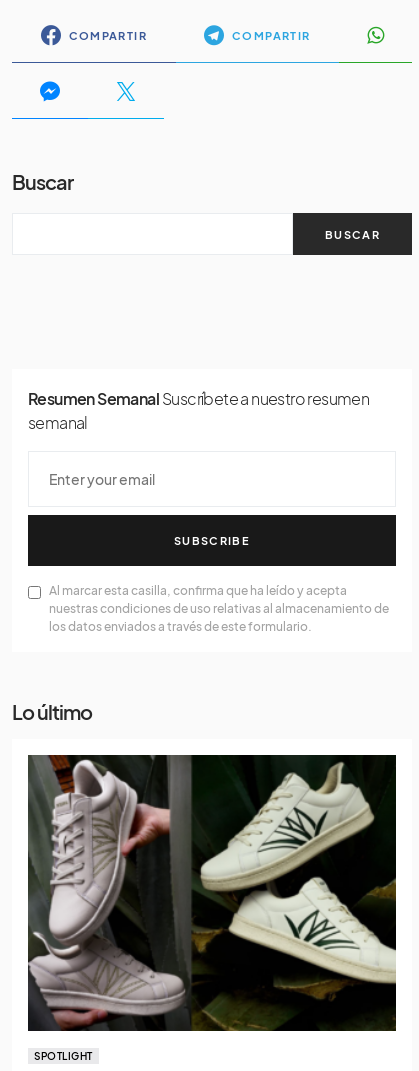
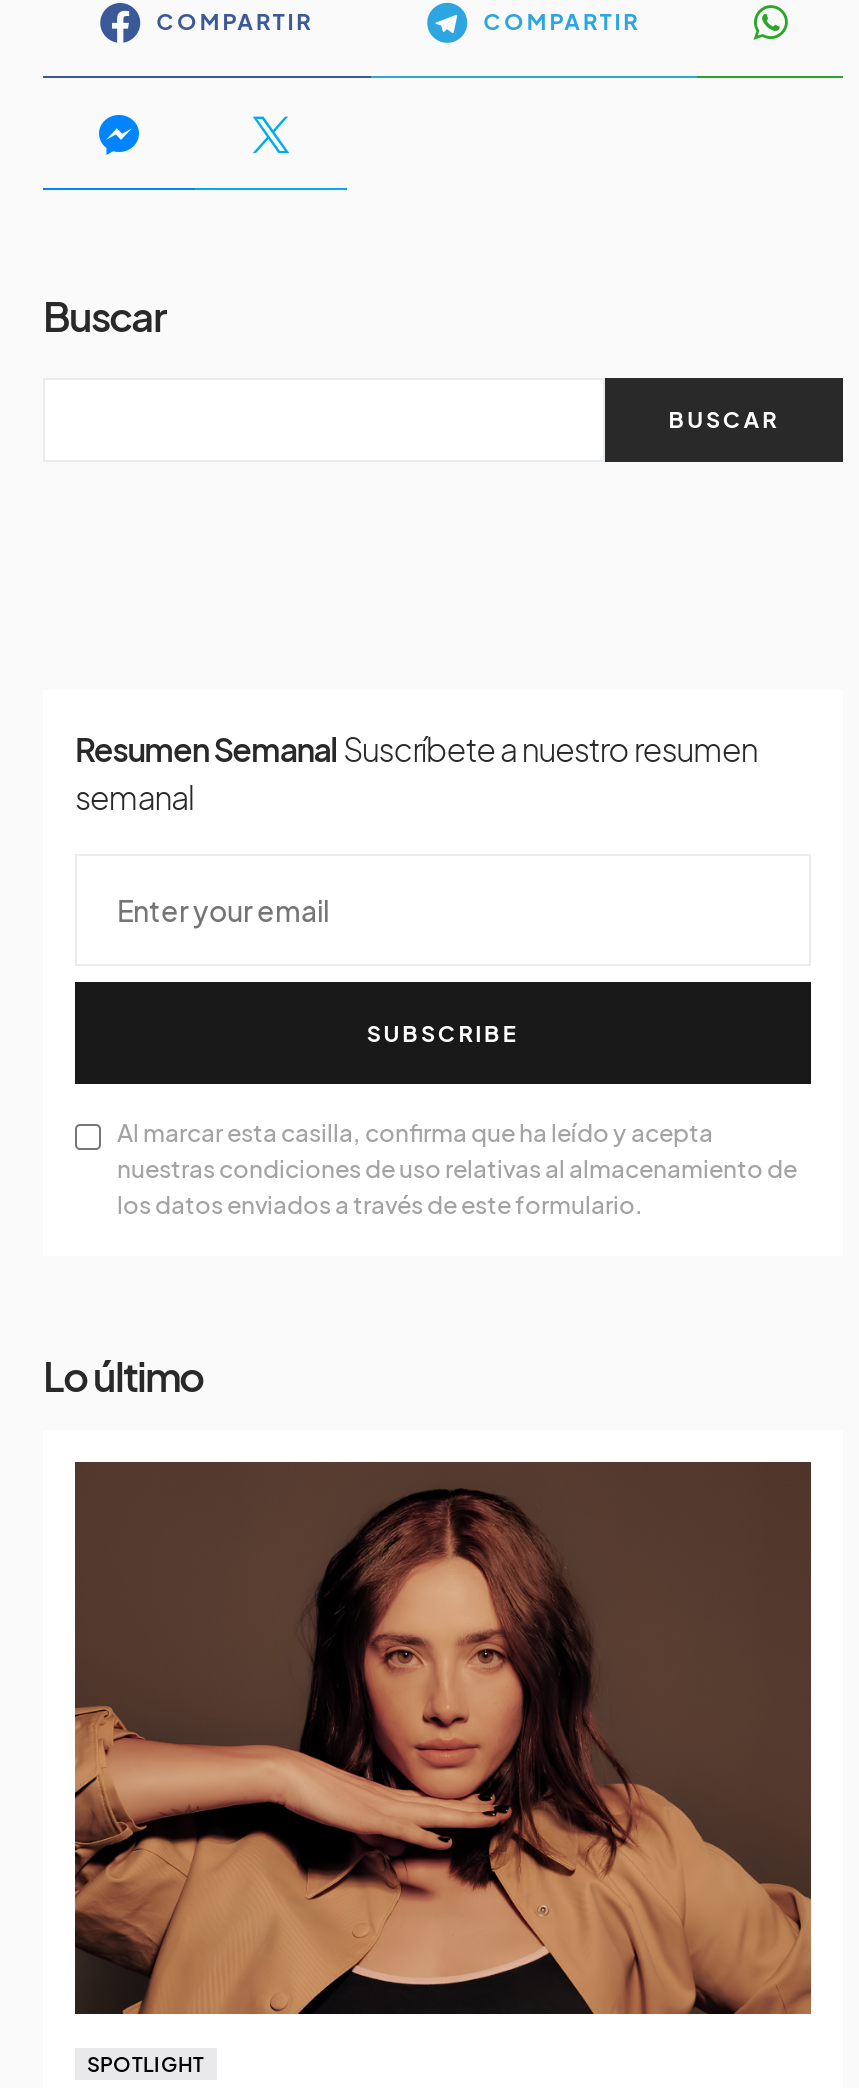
[27,755,397,1032] [image] -> [73,1462,813,2016] [image]

